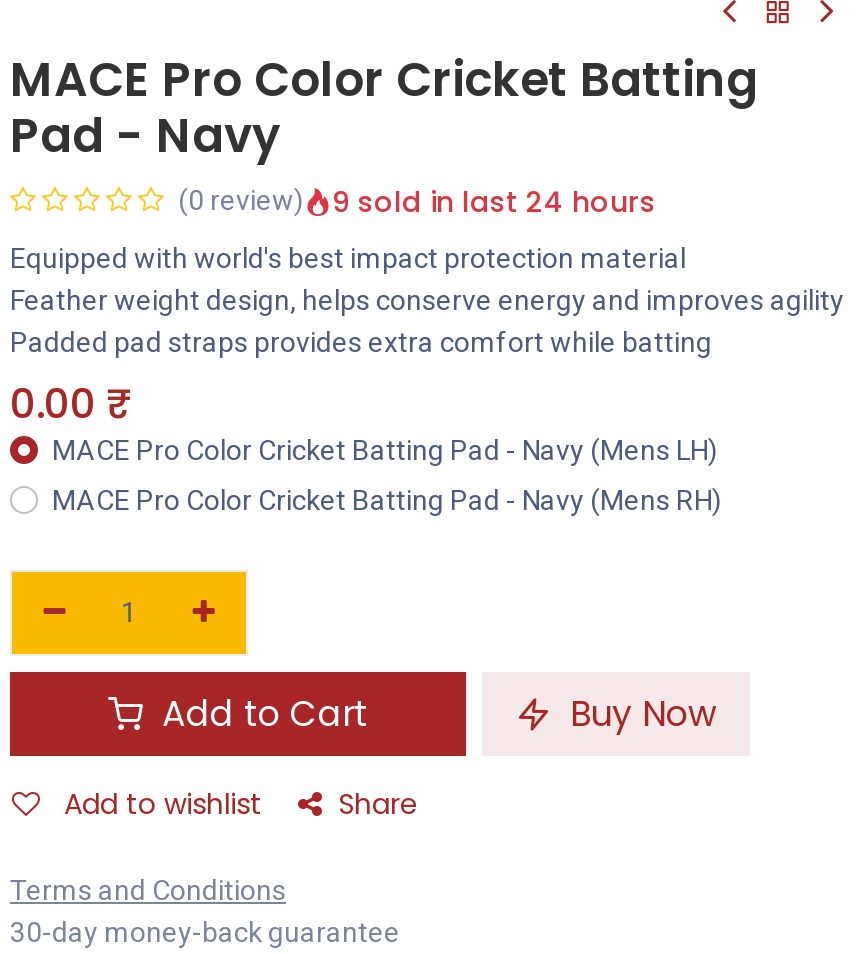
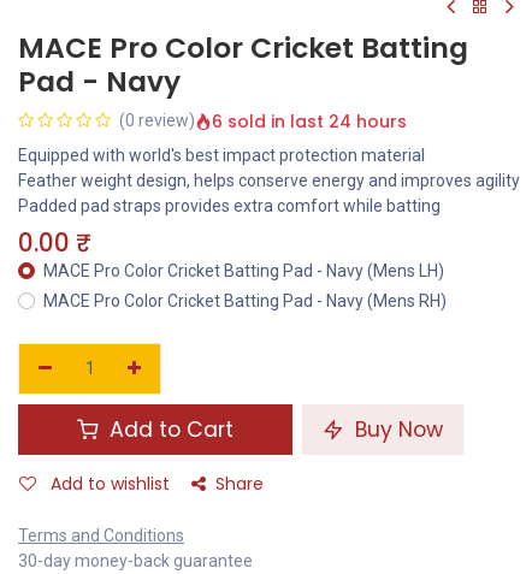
[332,181,656,221] 9 sold in last 24 hours -> [212,109,407,133] 6 sold in last 24 hours

